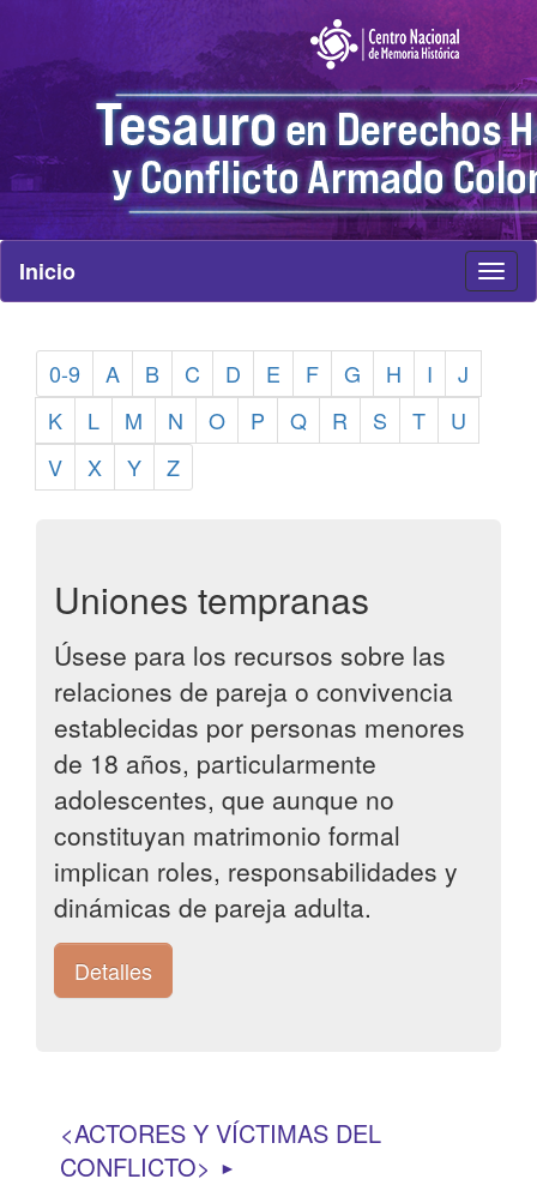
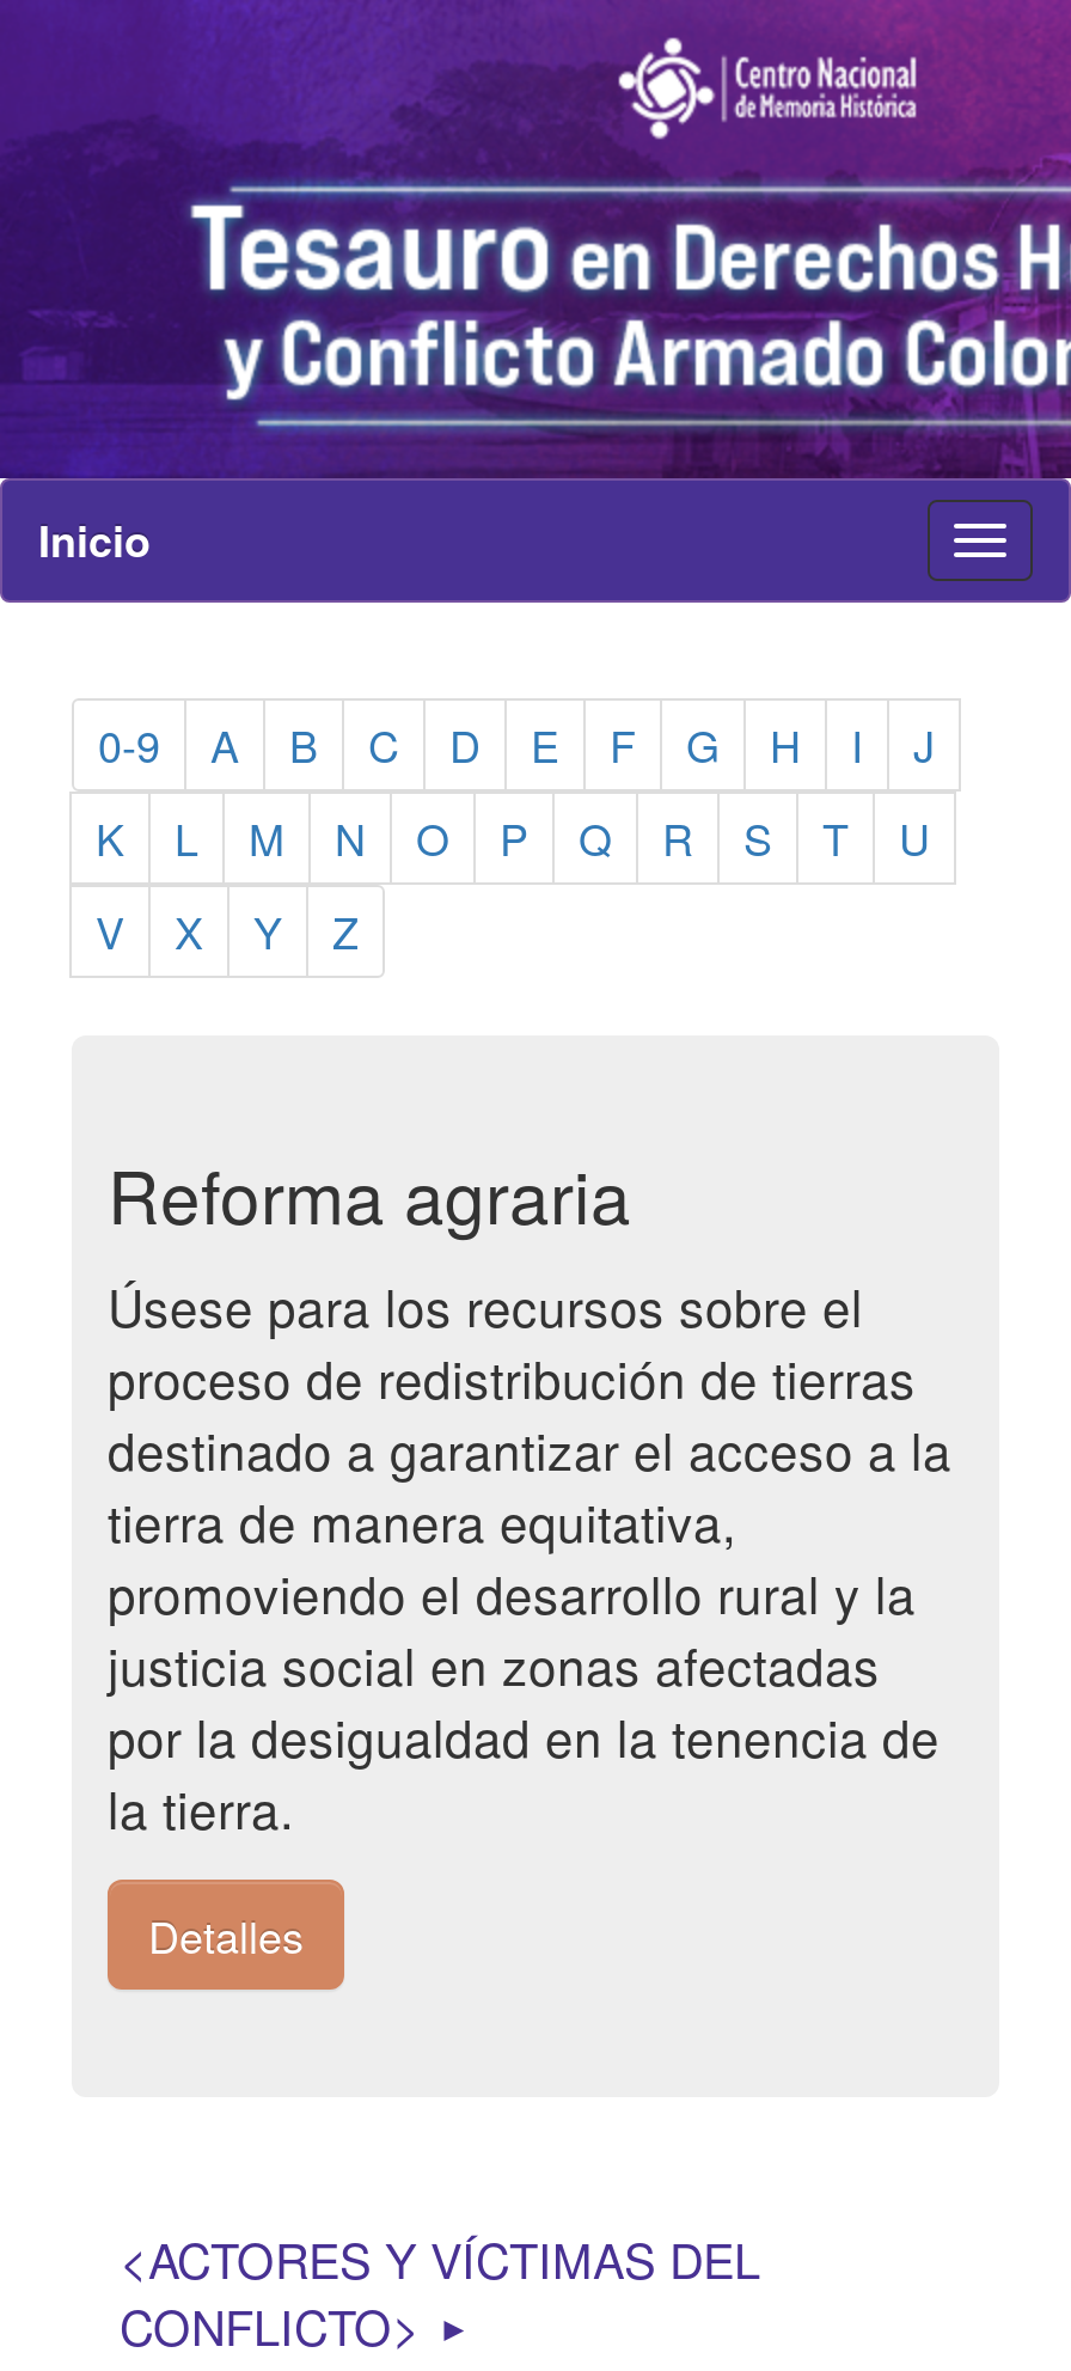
[54,573,465,925] Uniones tempranas | Úsese para los recursos sobre las | relaciones de pareja o convivencia | establecidas por personas menores | de 18 años, particularmente | adolescentes, que aunque no | constituyan matrimonio formal | implican roles, responsabilidades y | dinámicas de pareja adulta. -> [108,1143,951,1844] Reforma agraria | Úsese para los recursos sobre el | proceso de redistribución de tierras | destinado a garantizar el acceso a la | tierra de manera equitativa, | promoviendo el desarrollo rural y la | justicia social en zonas afectadas | por la desigualdad en la tenencia de | la tierra.

